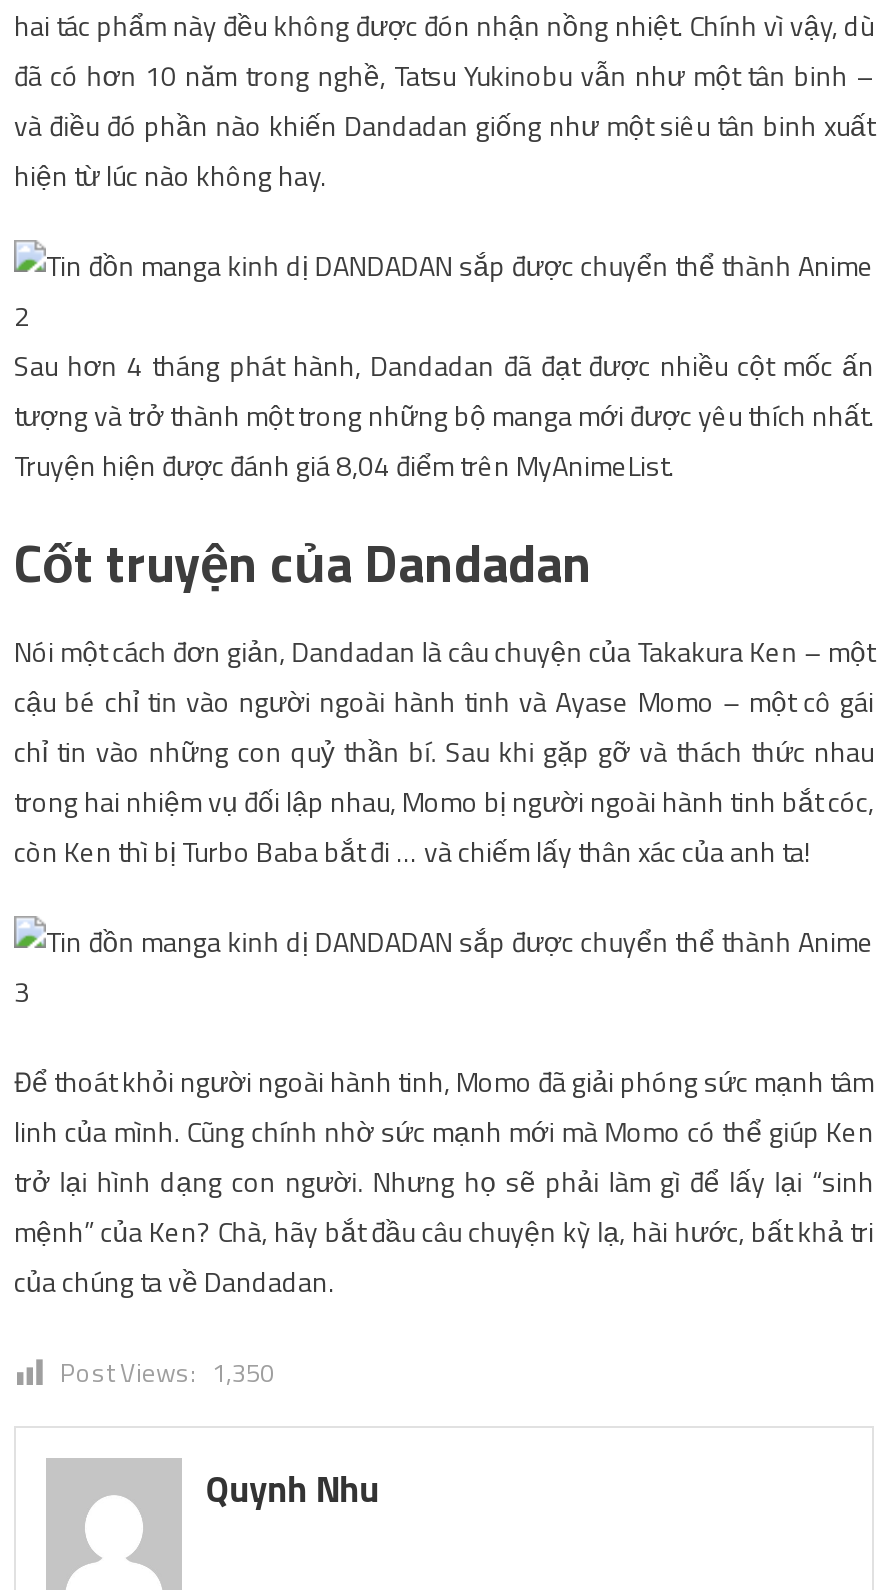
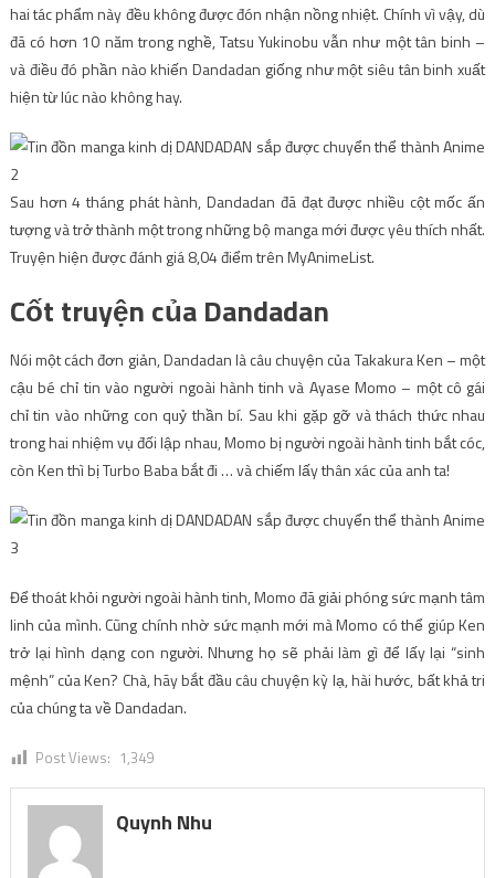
[60,1352,274,1392] Post Views: 1,350 -> [35,747,154,769] Post Views: 1,349

